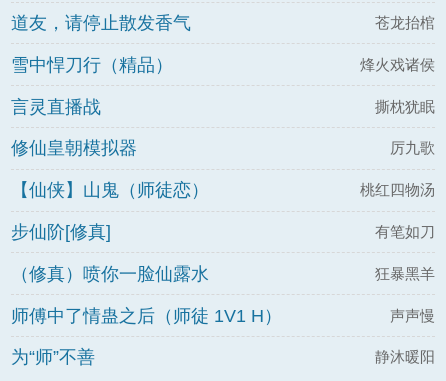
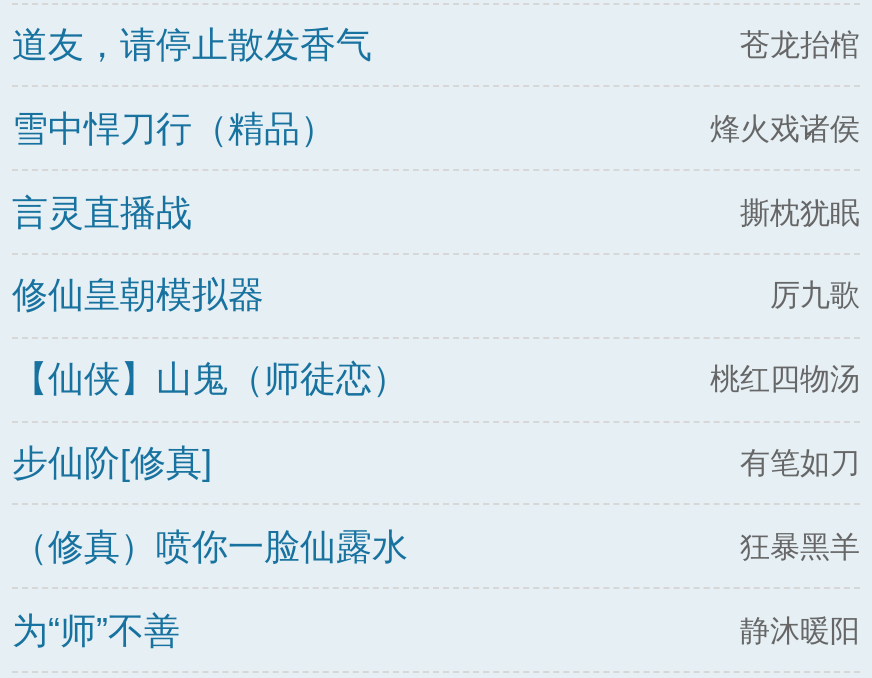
[11,305,435,325] 师傅中了情蛊之后（师徒 1V1 H） | 声声慢 -> none

